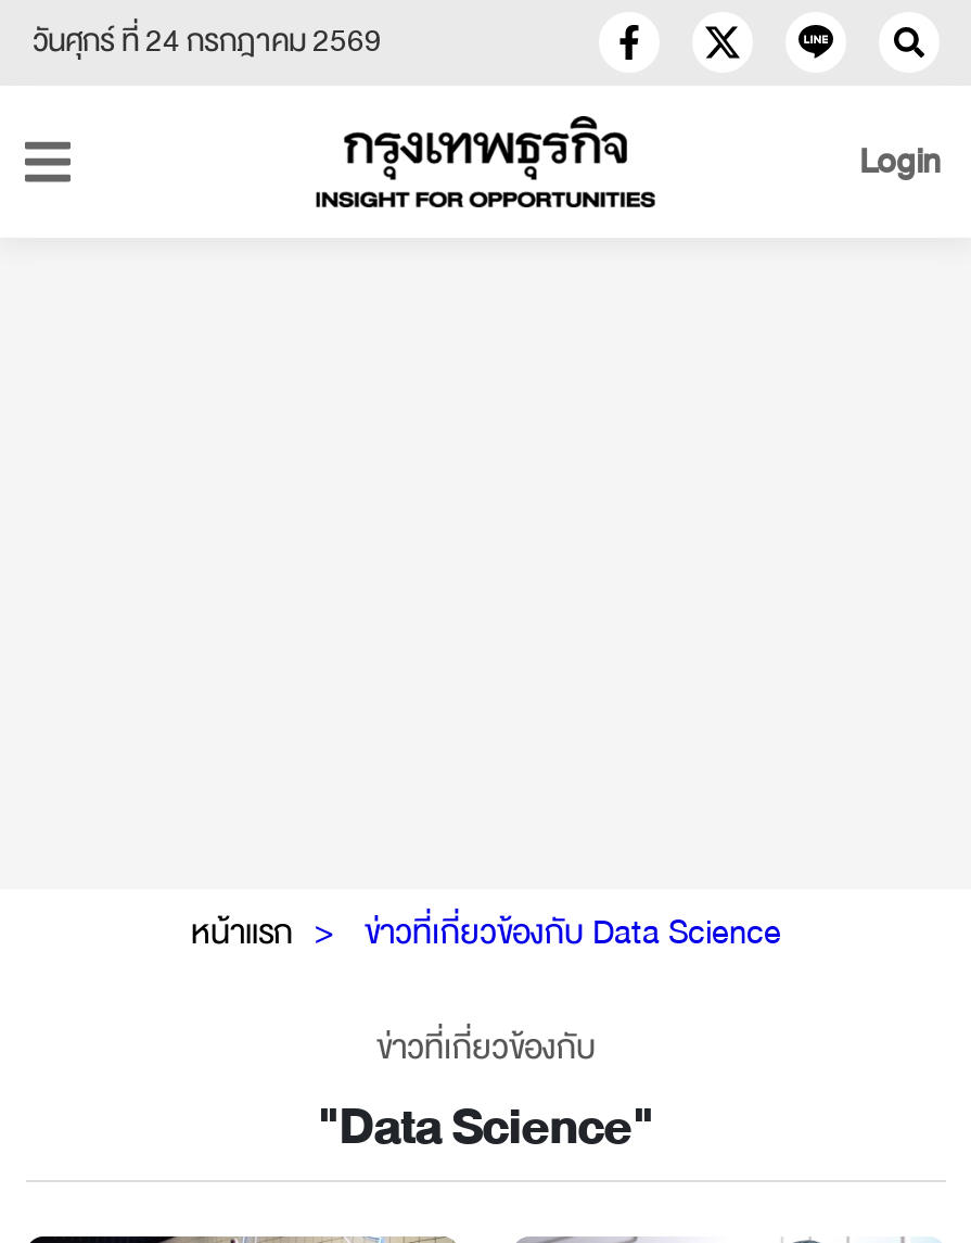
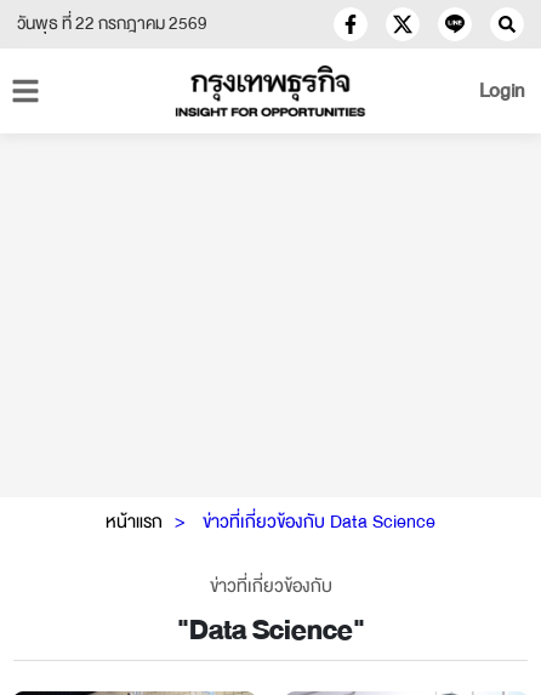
[33,14,382,68] วันศุกร์ ที่ 24 กรกฎาคม 2569 -> [17,8,207,39] วันพุธ ที่ 22 กรกฎาคม 2569

